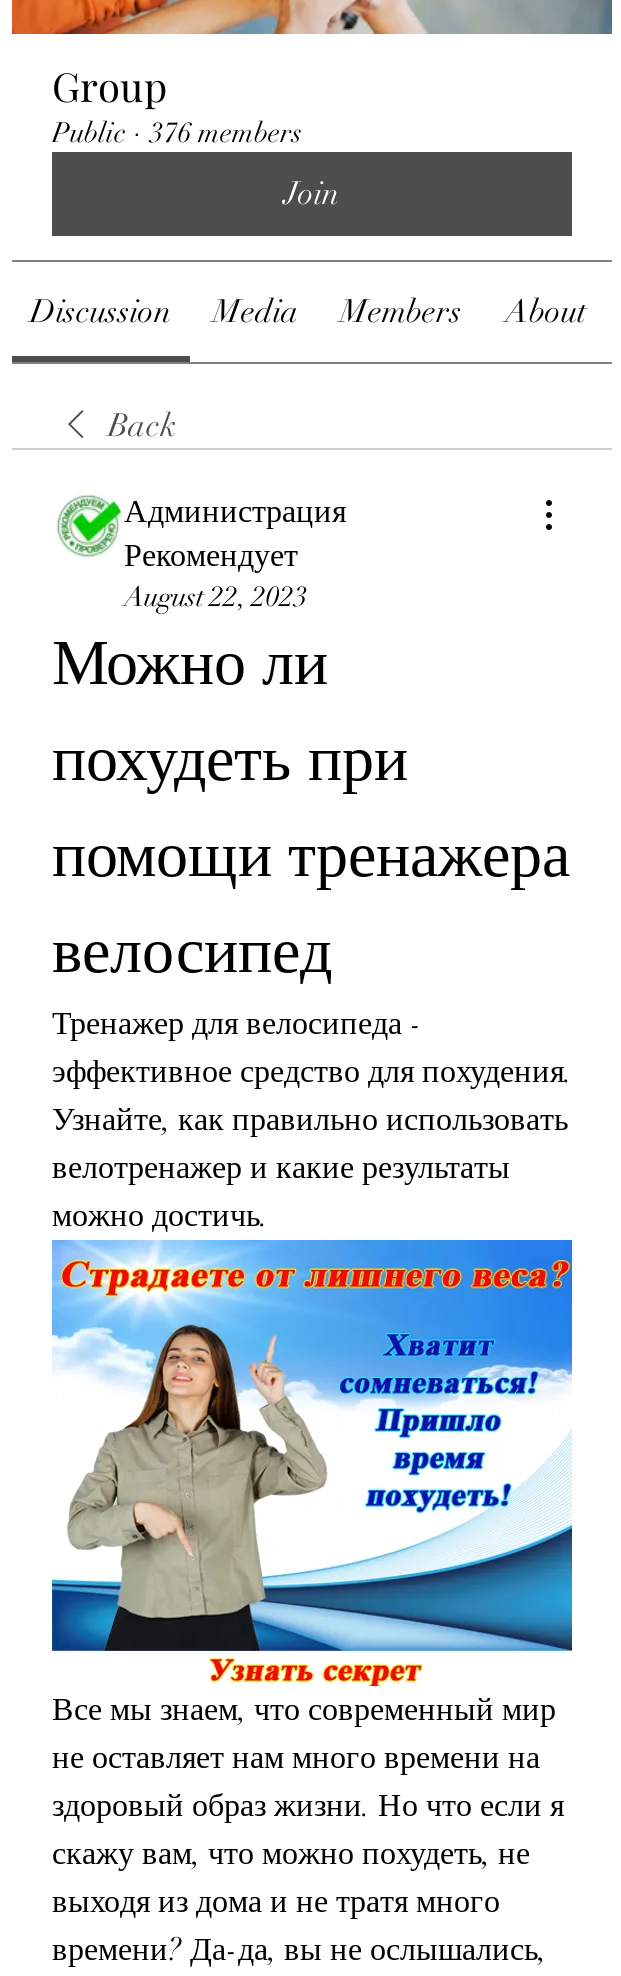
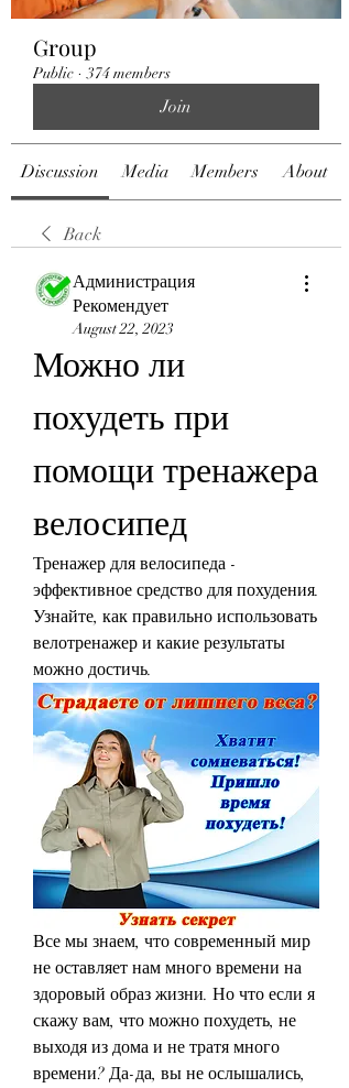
[52,115,302,149] Public · 376 members -> [33,64,171,82] Public · 374 members

